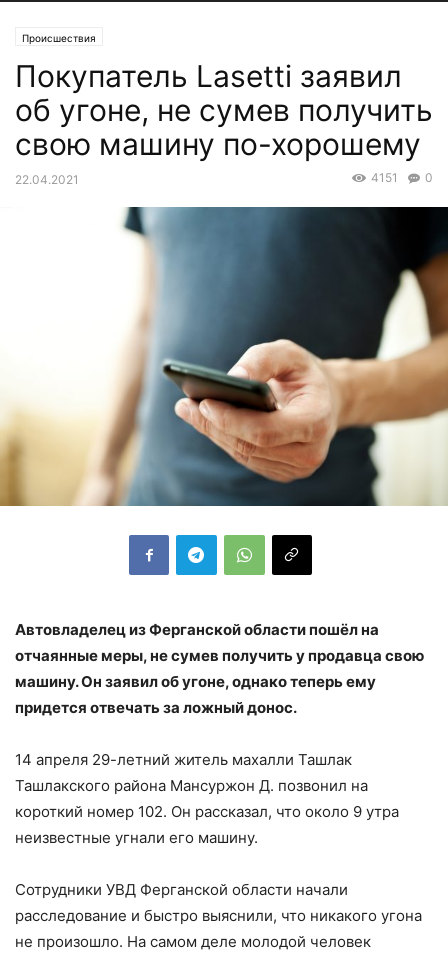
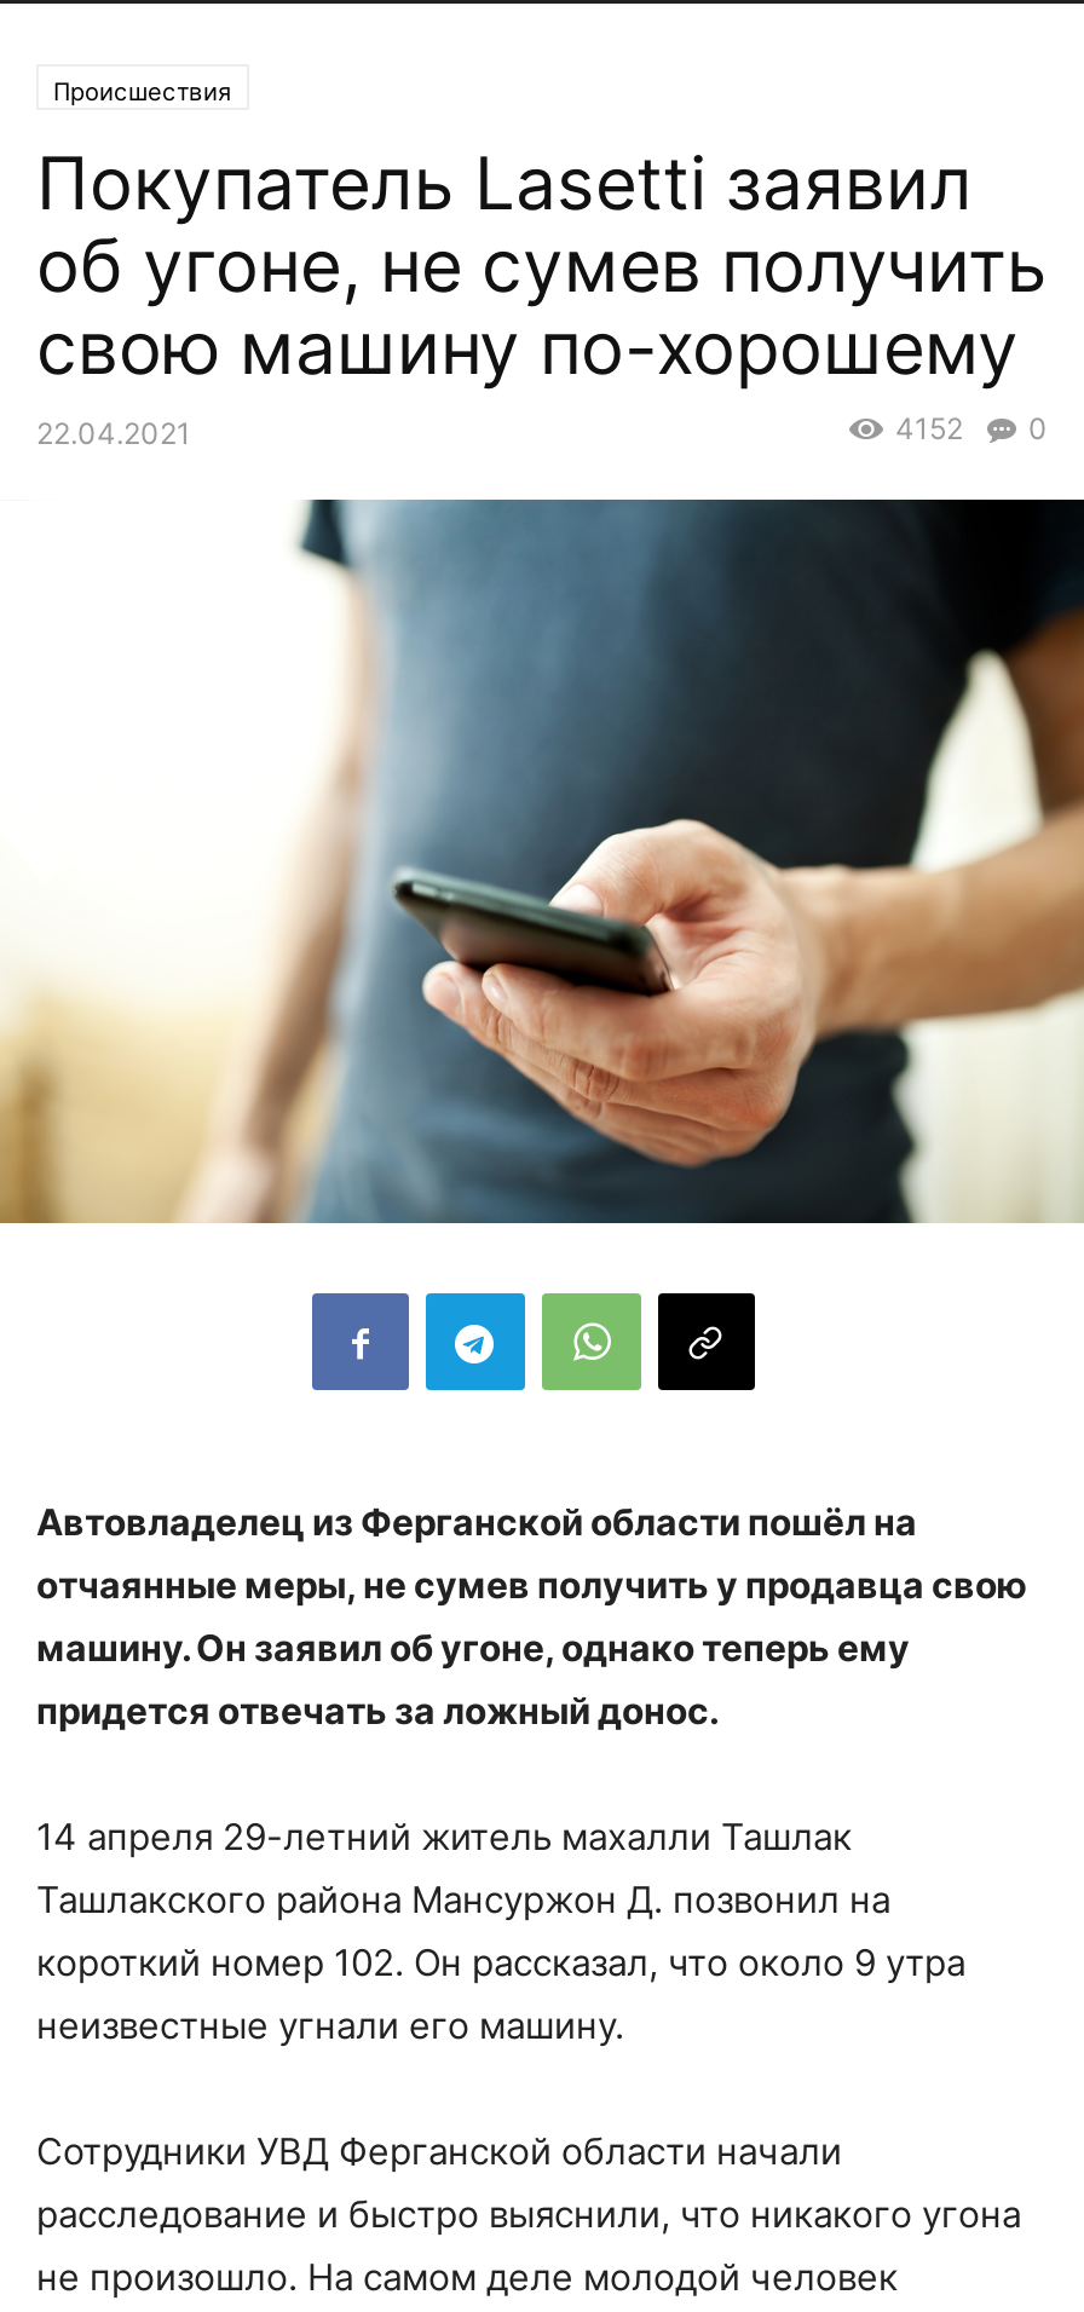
[371,170,433,185] 4151 0 -> [895,410,1048,446] 4152 0

